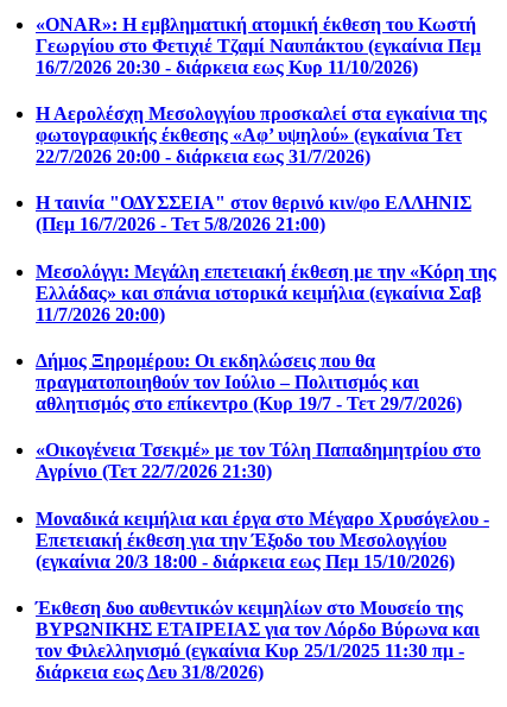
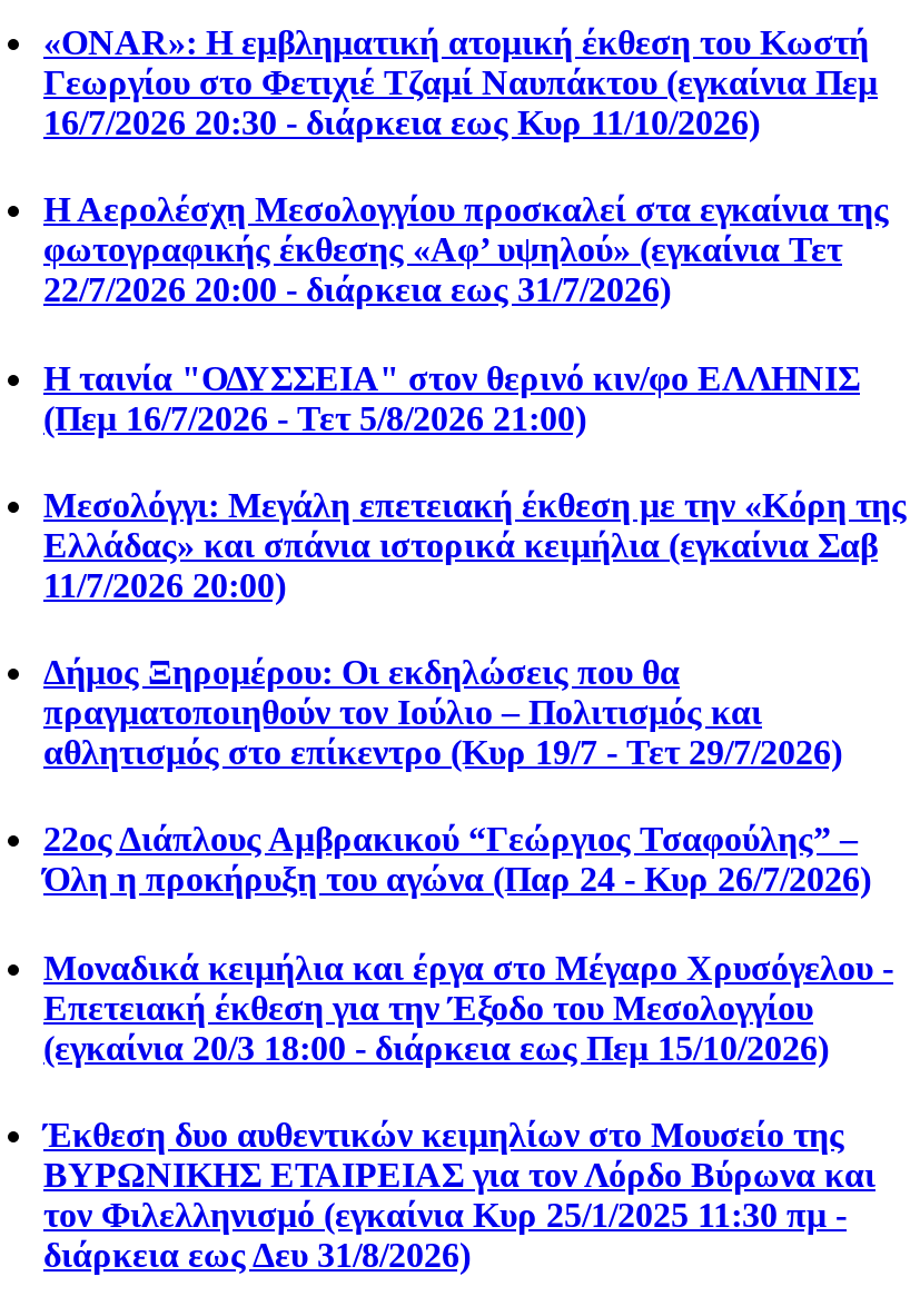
[36,440,481,481] «Οικογένεια Τσεκμέ» με τον Τόλη Παπαδημητρίου στο | Αγρίνιο (Τετ 22/7/2026 21:30) -> [43,820,871,898] 22ος Διάπλους Αμβρακικού “Γεώργιος Τσαφούλης” – | Όλη η προκήρυξη του αγώνα (Παρ 24 - Κυρ 26/7/2026)

